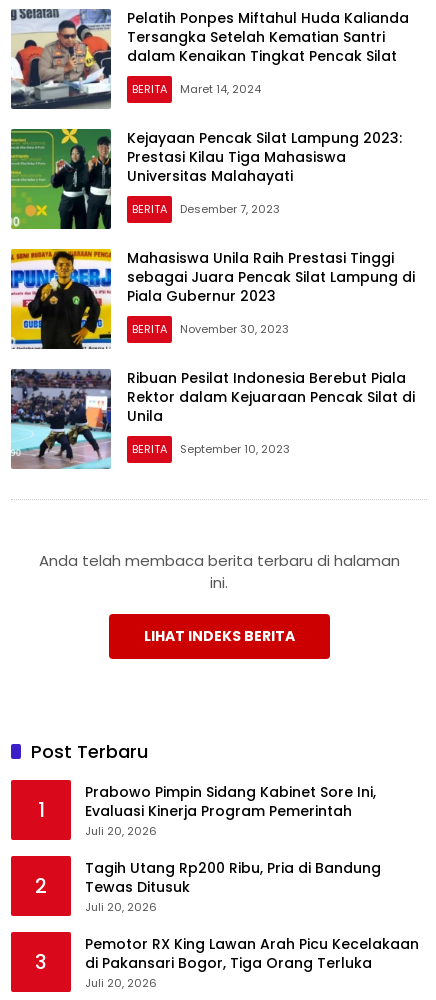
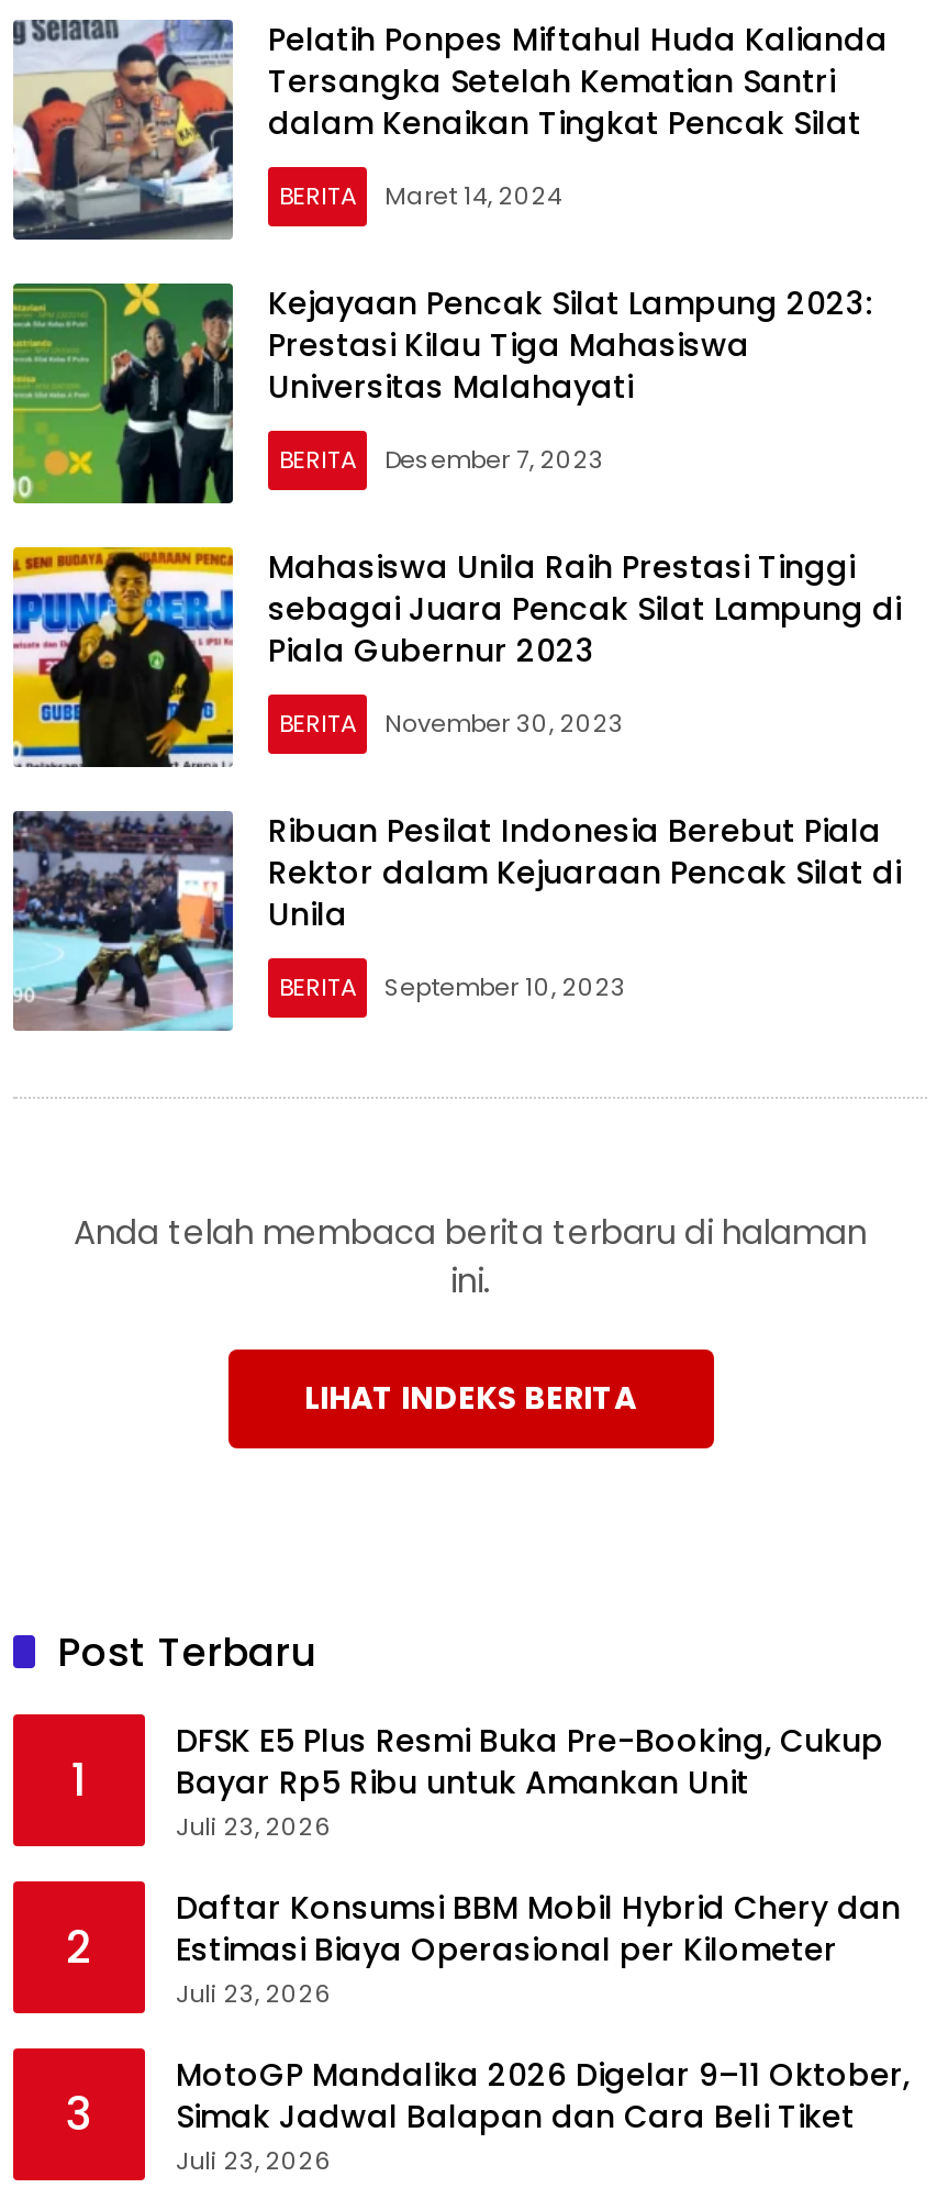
[85,782,376,839] Prabowo Pimpin Sidang Kabinet Sore Ini, | Evaluasi Kinerja Program Pemerintah | Juli 20, 2026 -> [176,1718,883,1843] DFSK E5 Plus Resmi Buka Pre-Booking, Cukup | Bayar Rp5 Ribu untuk Amankan Unit | Juli 23, 2026
[85,858,381,915] Tagih Utang Rp200 Ribu, Pria di Bandung | Tewas Ditusuk | Juli 20, 2026 -> [176,1885,901,2010] Daftar Konsumsi BBM Mobil Hybrid Chery dan | Estimasi Biaya Operasional per Kilometer | Juli 23, 2026
[85,934,419,991] Pemotor RX King Lawan Arah Picu Kecelakaan | di Pakansari Bogor, Tiga Orang Terluka | Juli 20, 2026 -> [176,2052,910,2177] MotoGP Mandalika 2026 Digelar 9–11 Oktober, | Simak Jadwal Balapan dan Cara Beli Tiket | Juli 23, 2026

